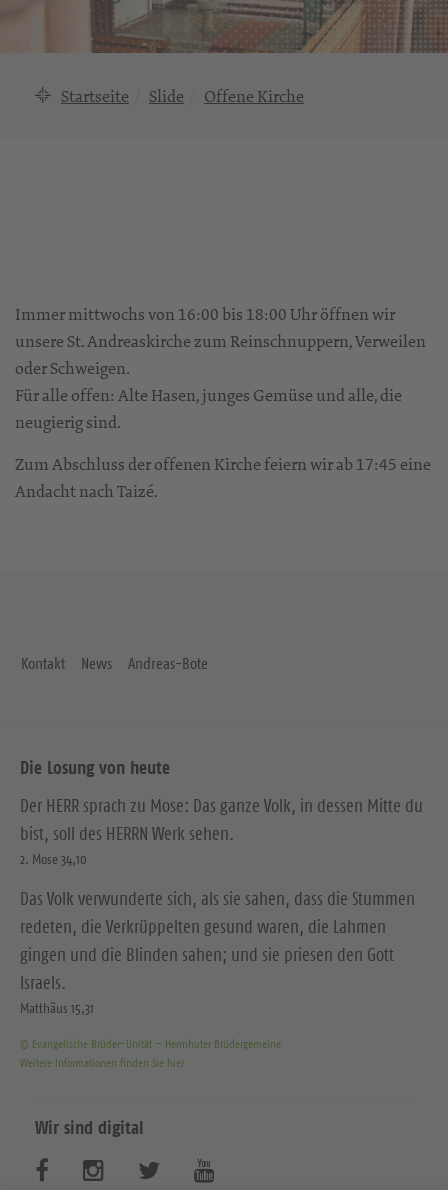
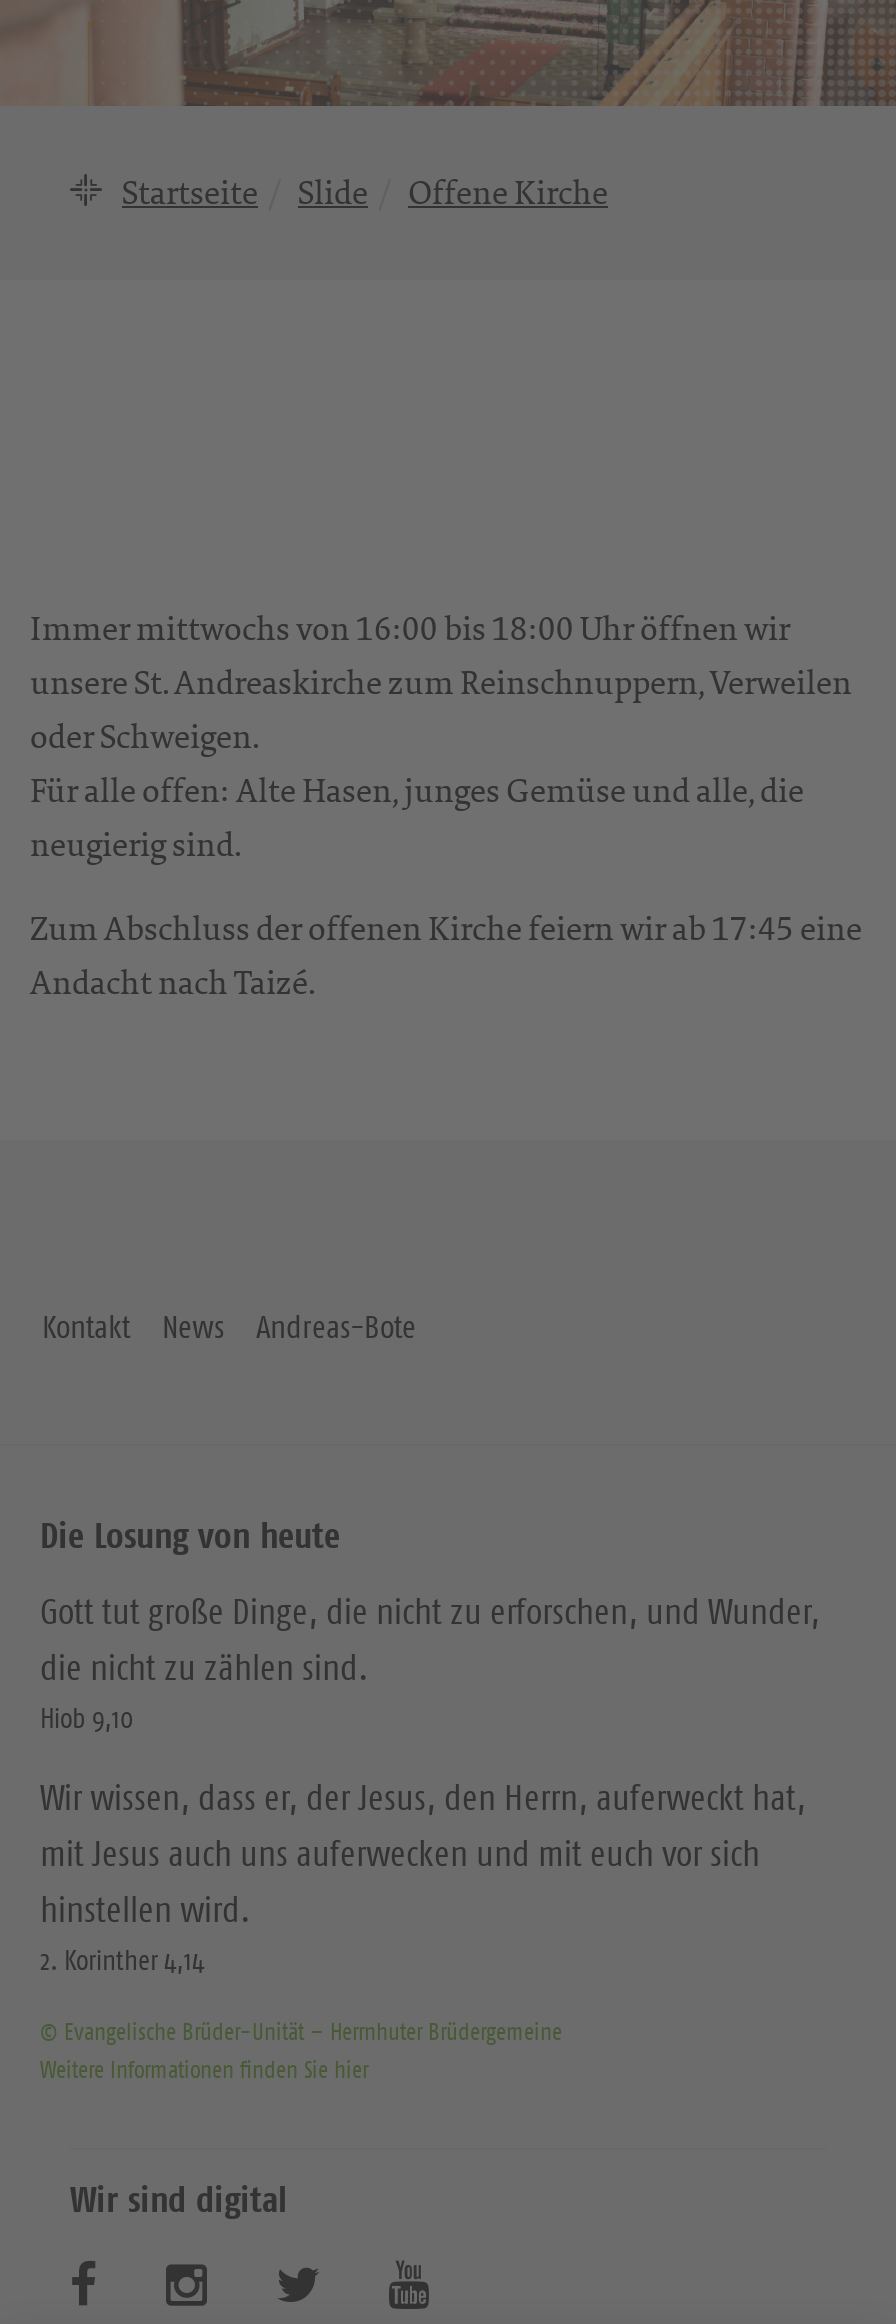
[20,795,423,868] Der HERR sprach zu Mose: Das ganze Volk, in dessen Mitte du | bist, soll des HERRN Werk sehen. | 2. Mose 34,10 -> [40,1589,820,1735] Gott tut große Dinge, die nicht zu erforschen, und Wunder, | die nicht zu zählen sind. | Hiob 9,10
[20,888,415,1017] Das Volk verwunderte sich, als sie sahen, dass die Stummen | redeten, die Verkrüppelten gesund waren, die Lahmen | gingen und die Blinden sahen; und sie priesen den Gott | Israels. | Matthäus 15,31 -> [40,1775,806,1977] Wir wissen, dass er, der Jesus, den Herrn, auferweckt hat, | mit Jesus auch uns auferwecken und mit euch vor sich | hinstellen wird. | 2. Korinther 4,14

